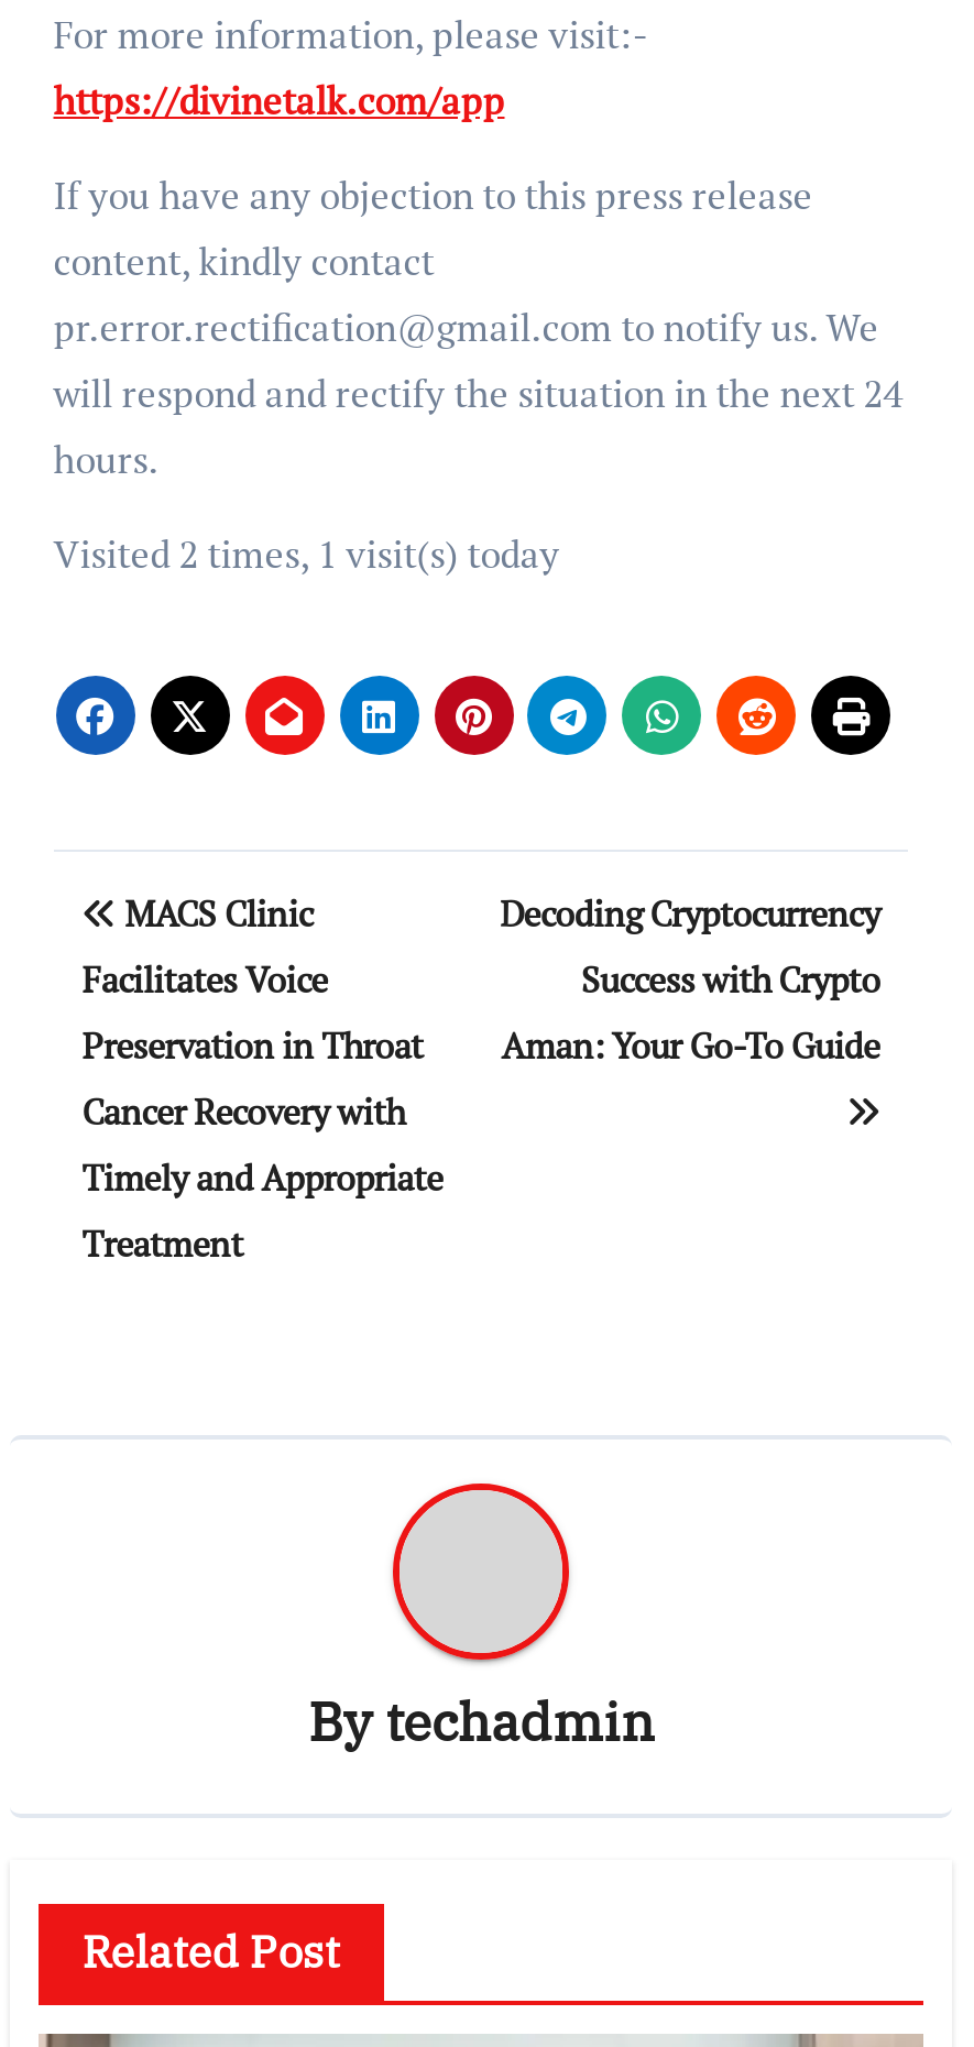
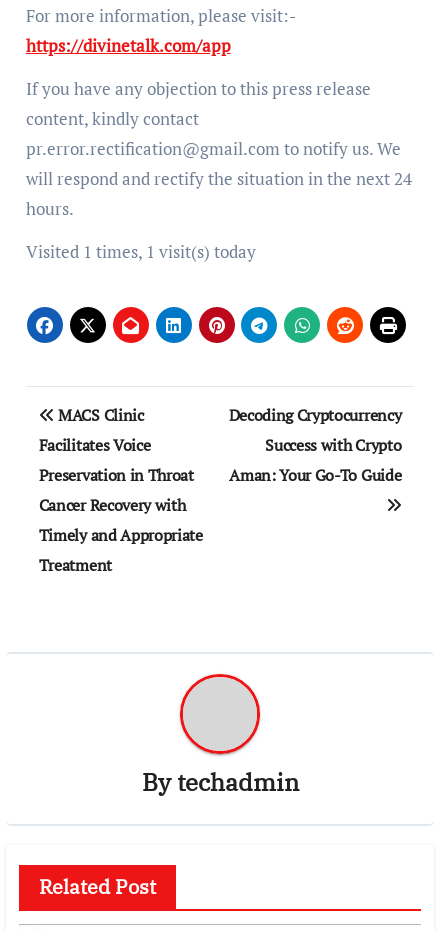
[53,529,560,580] Visited 2 times, 1 visit(s) today -> [26,240,256,263] Visited 1 times, 1 visit(s) today

